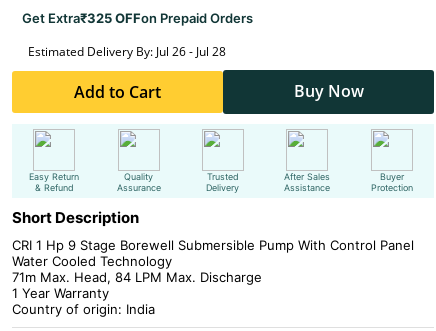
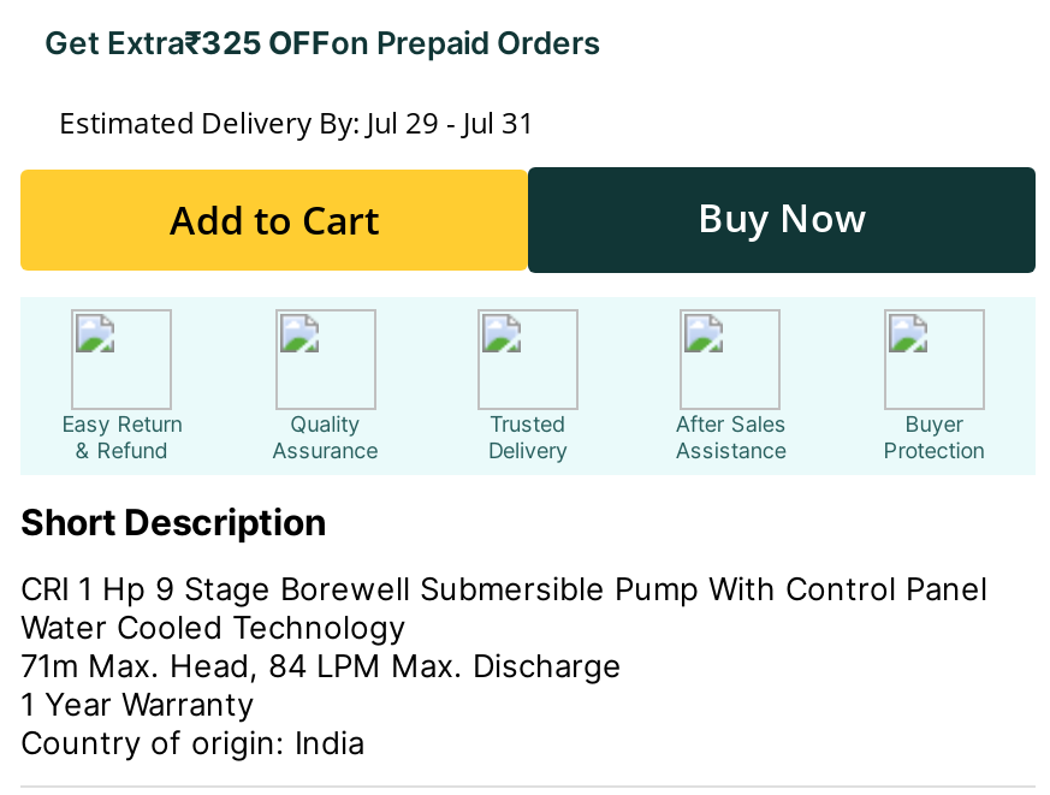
[28,43,226,60] Estimated Delivery By: Jul 26 - Jul 28 -> [59,102,535,143] Estimated Delivery By: Jul 29 - Jul 31

